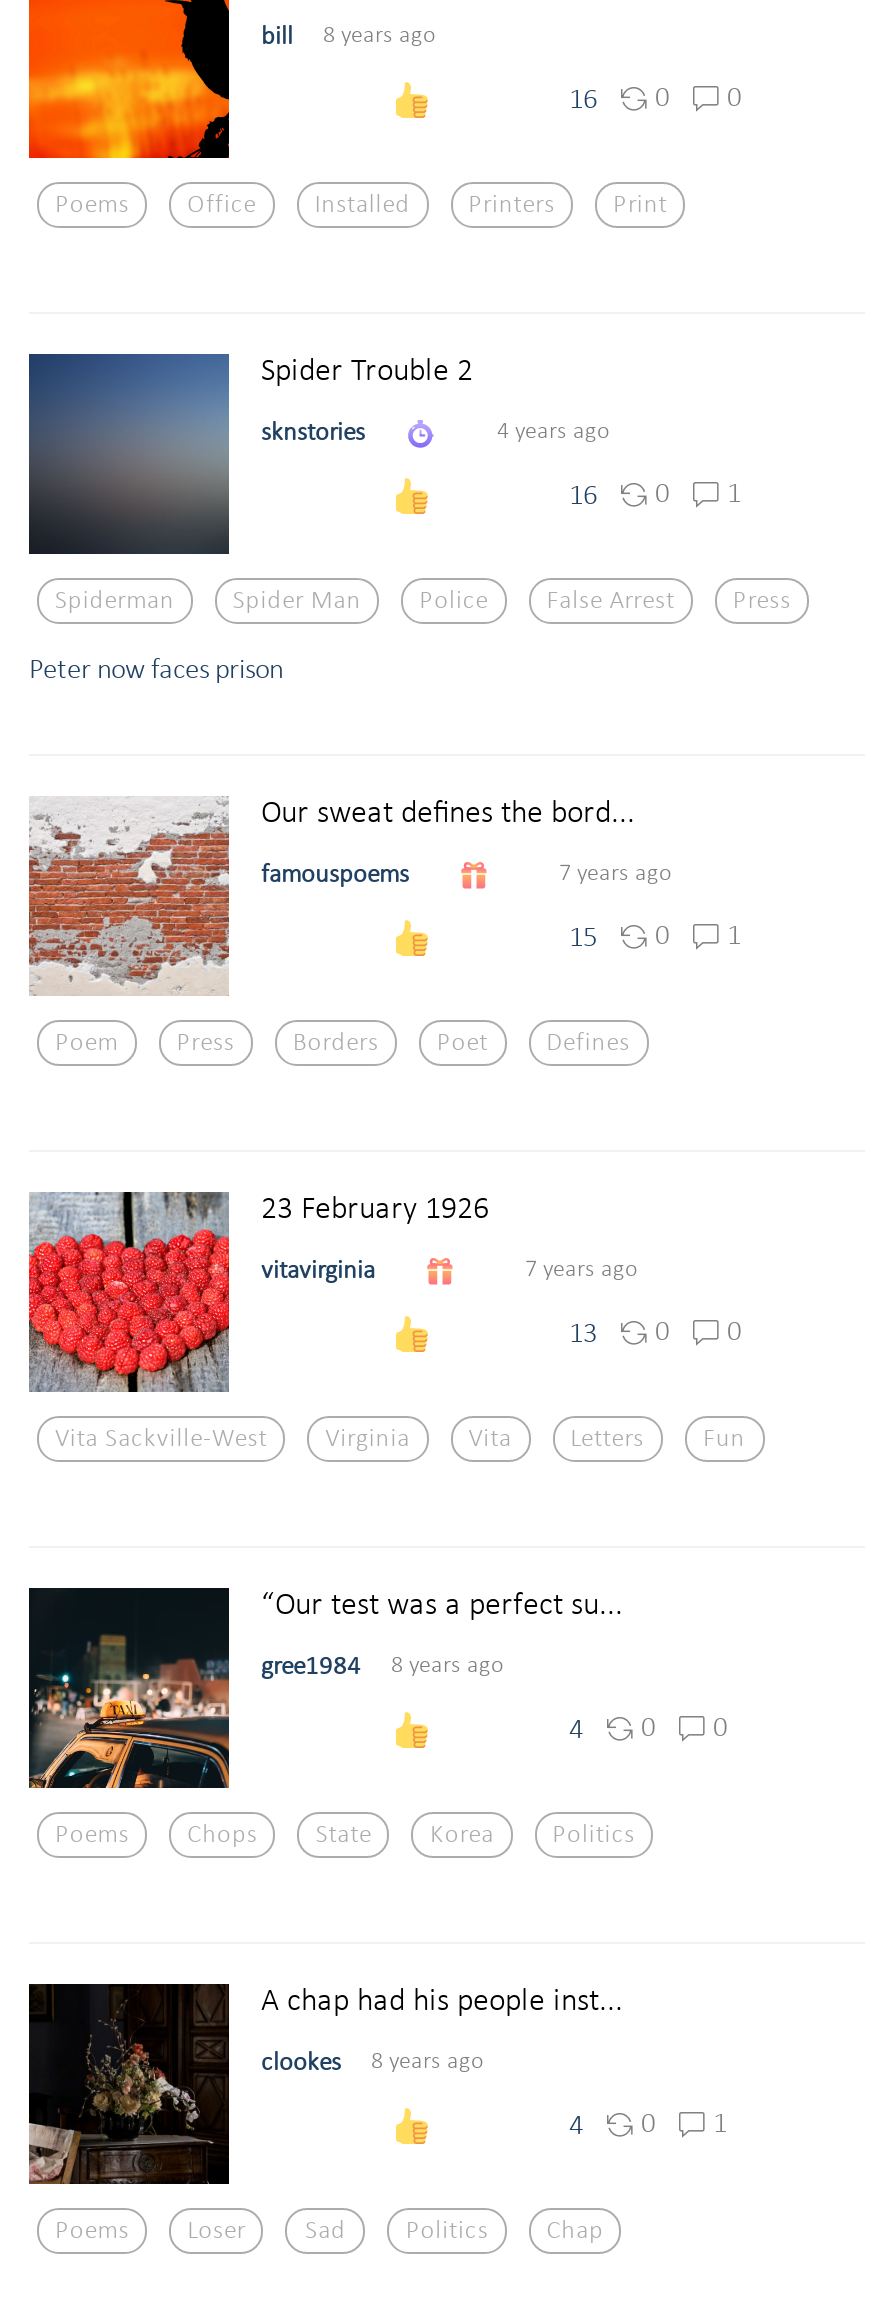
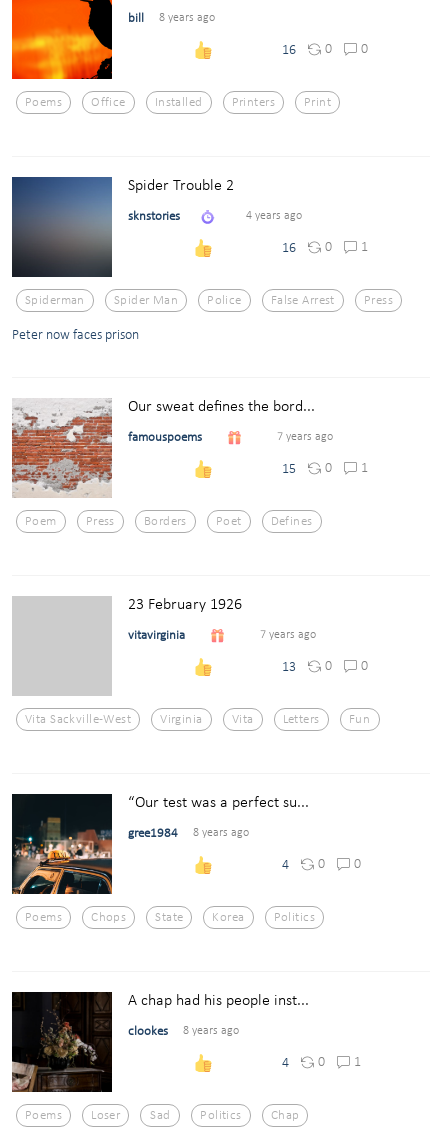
[27,1190,231,1394] [image] -> none

